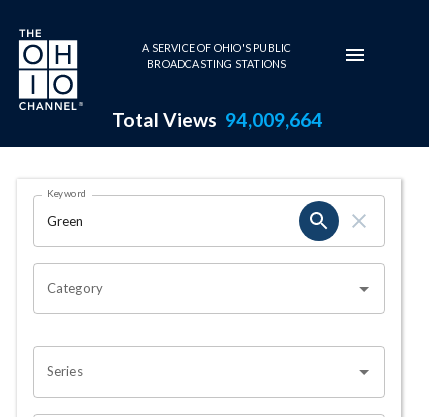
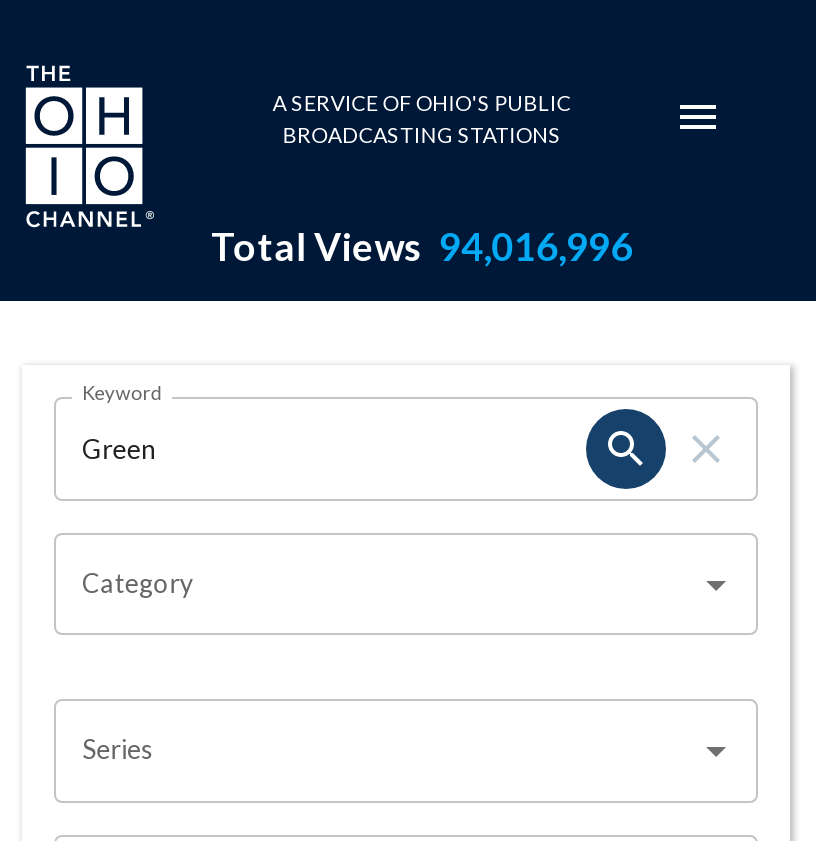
[111,108,322,131] Total Views 94,009,664 -> [211,223,632,269] Total Views 94,016,996

